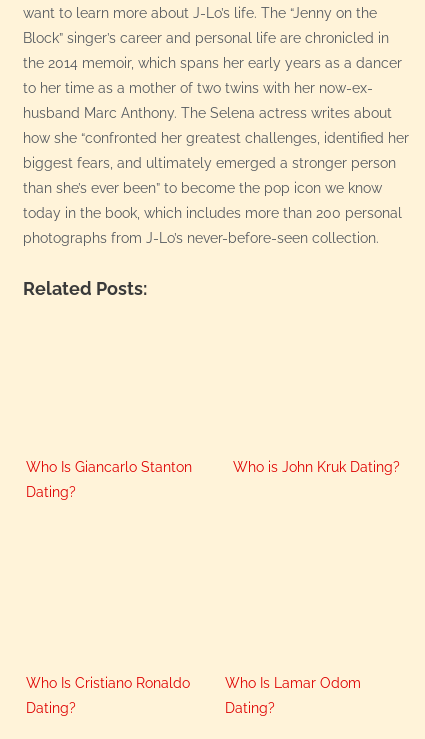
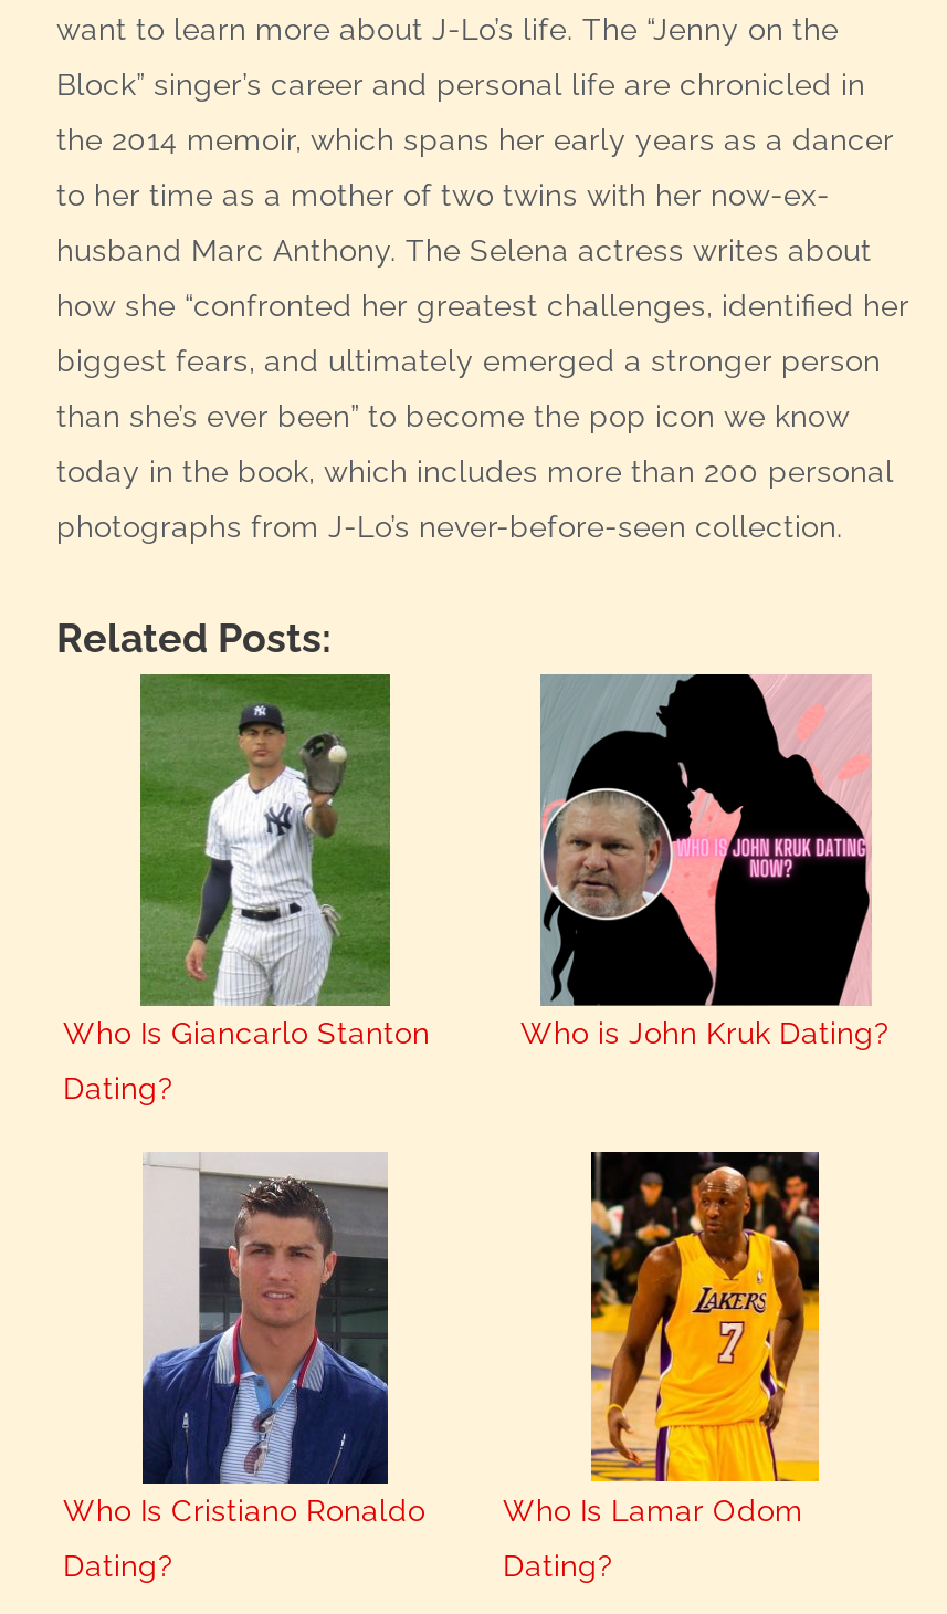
none -> [138,672,392,1008] [image]
none -> [538,672,872,1008] [image]
none -> [140,1154,390,1486] [image]
none -> [589,1150,821,1484] [image]

